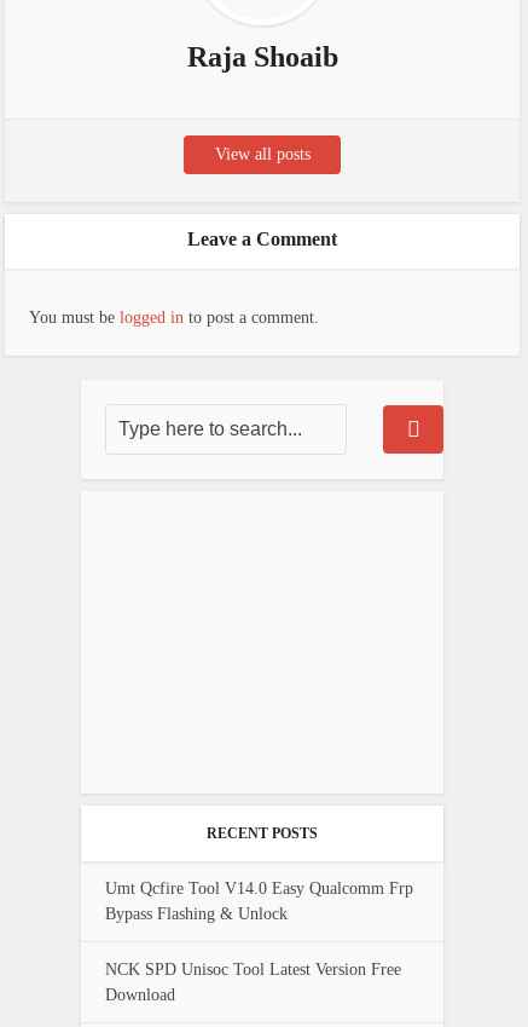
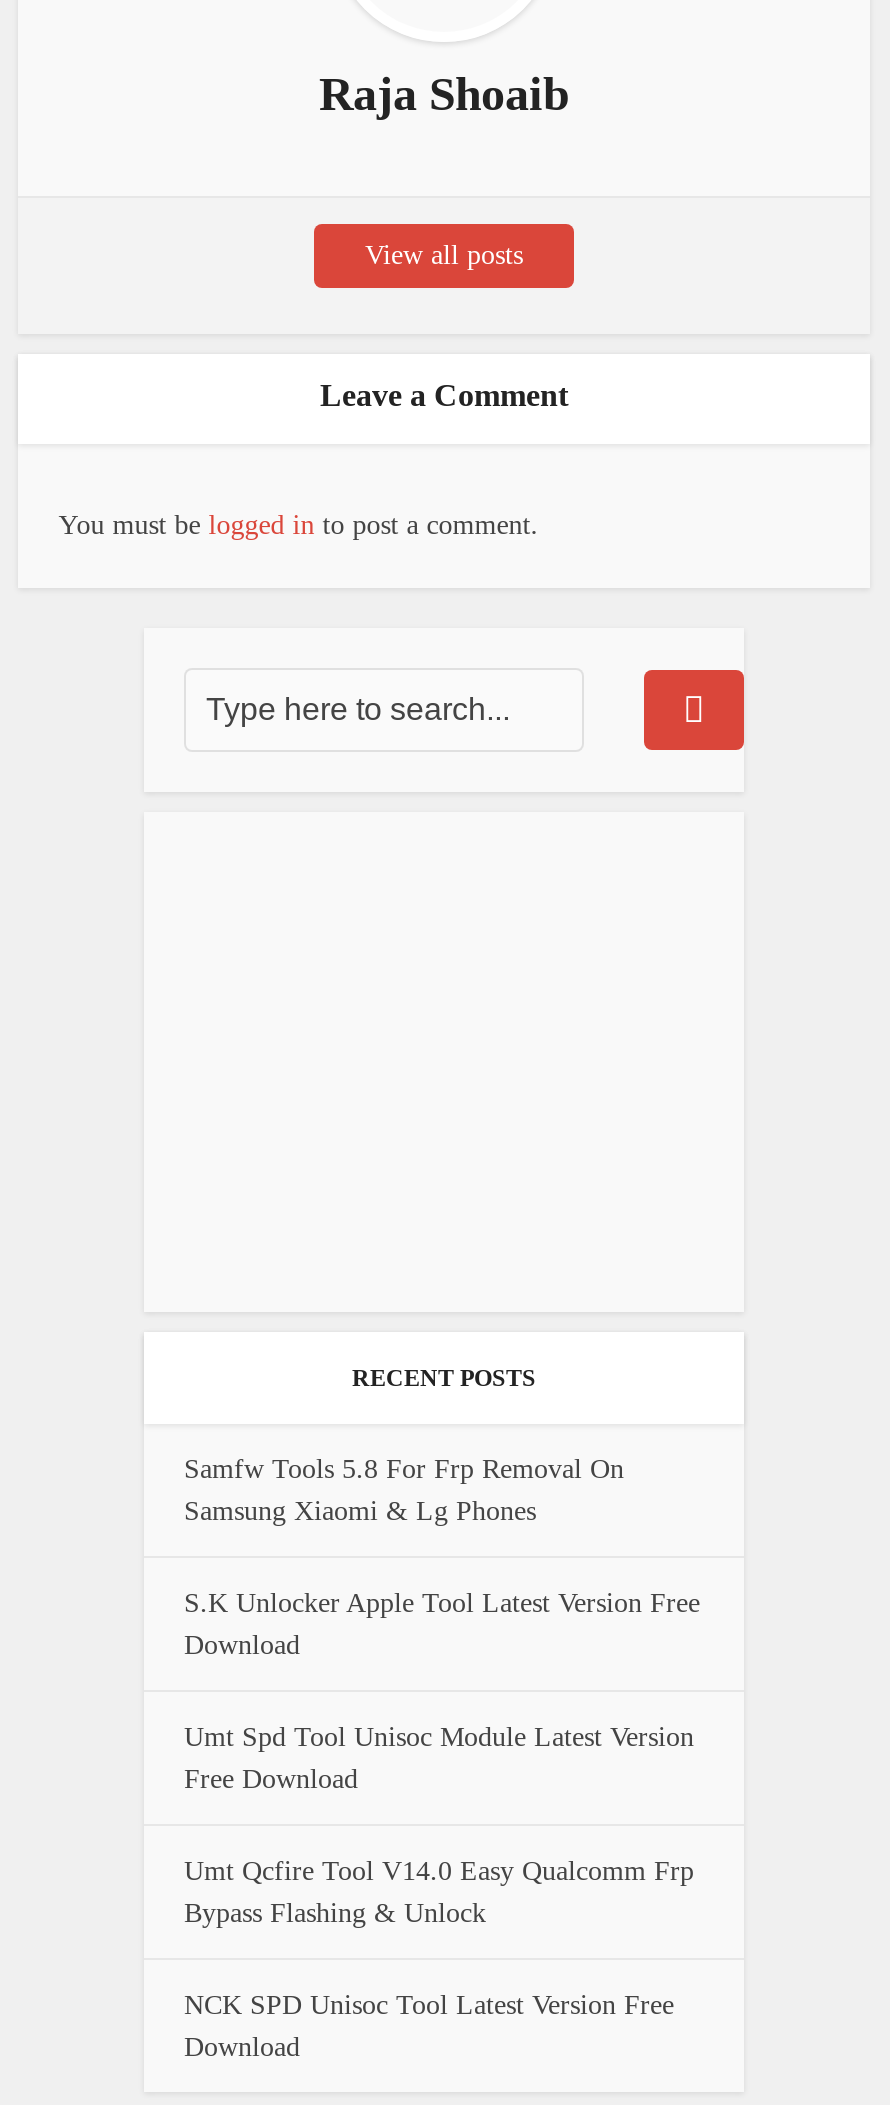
none -> [184,1454,700,1794] Samfw Tools 5.8 For Frp Removal On | Samsung Xiaomi & Lg Phones | S.K Unlocker Apple Tool Latest Version Free | Download | Umt Spd Tool Unisoc Module Latest Version | Free Download

